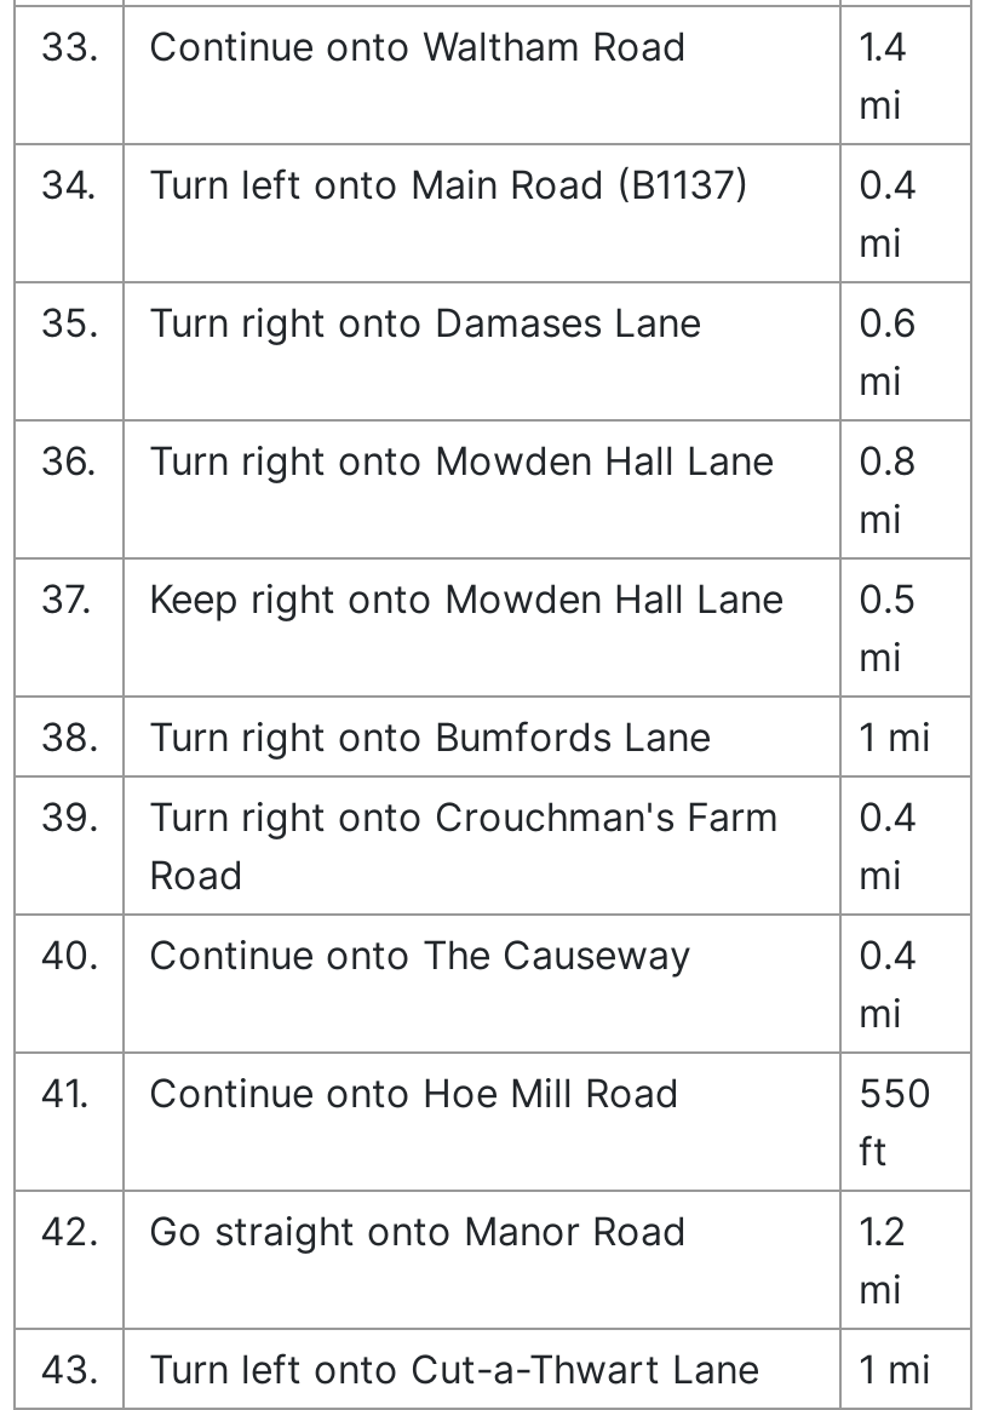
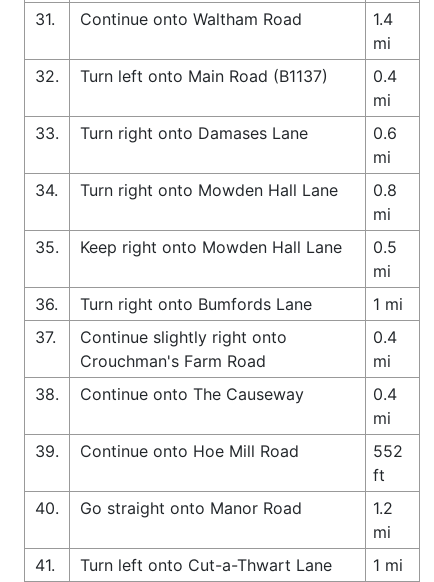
[40,21,687,70] 33. Continue onto Waltham Road -> [35,9,302,29] 31. Continue onto Waltham Road
[40,159,750,208] 34. Turn left onto Main Road (B1137) -> [35,66,328,86] 32. Turn left onto Main Road (B1137)
[40,298,701,346] 35. Turn right onto Damases Lane -> [35,123,308,143] 33. Turn right onto Damases Lane
[40,436,917,484] 36. Turn right onto Mowden Hall Lane 0.8 -> [35,180,397,200] 34. Turn right onto Mowden Hall Lane 0.8
[40,574,917,622] 37. Keep right onto Mowden Hall Lane 0.5 -> [35,237,397,257] 35. Keep right onto Mowden Hall Lane 0.5
[40,712,711,760] 38. Turn right onto Bumfords Lane -> [35,294,312,314] 36. Turn right onto Bumfords Lane
[40,792,779,898] 39. | Turn right onto Crouchman's Farm | Road -> [35,327,287,371] 37. | Continue slightly right onto | Crouchman's Farm Road
[40,930,691,978] 40. Continue onto The Causeway -> [35,384,304,404] 38. Continue onto The Causeway
[40,1068,679,1116] 41. Continue onto Hoe Mill Road -> [35,441,299,461] 39. Continue onto Hoe Mill Road
[859,1068,931,1116] 550 -> [373,441,403,461] 552
[40,1206,687,1254] 42. Go straight onto Manor Road -> [35,498,302,518] 40. Go straight onto Manor Road
[40,1344,759,1393] 43. Turn left onto Cut-a-Thwart Lane -> [35,555,332,575] 41. Turn left onto Cut-a-Thwart Lane

